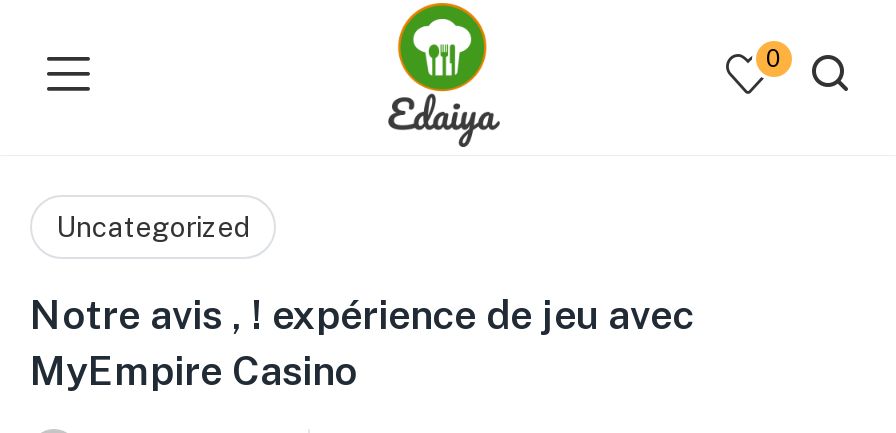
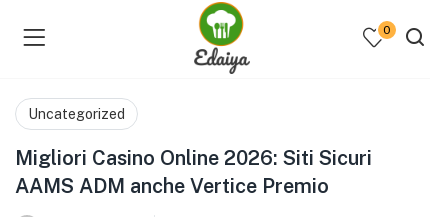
[30,291,694,395] Notre avis , ! expérience de jeu avec | MyEmpire Casino -> [15,146,372,198] Migliori Casino Online 2026: Siti Sicuri | AAMS ADM anche Vertice Premio

